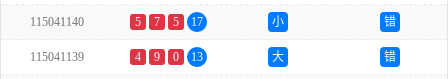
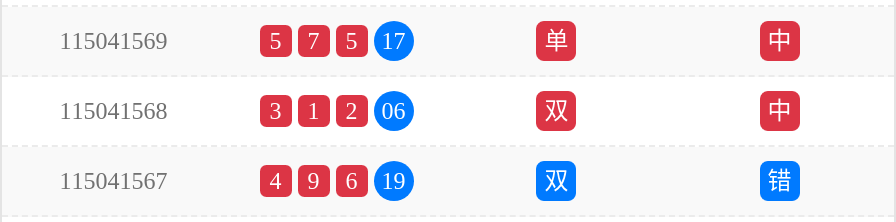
[30,15,84,29] 115041140 -> [60,27,168,55] 115041569
[30,15,396,64] 小 | 错 | 115041139 -> [60,27,792,195] 单 | 中 | 115041568 | 3 | 1 | 2 | 06 | 双 | 中 | 115041567
[173,50,284,64] 0 | 13 | 大 -> [346,167,568,195] 6 | 19 | 双

